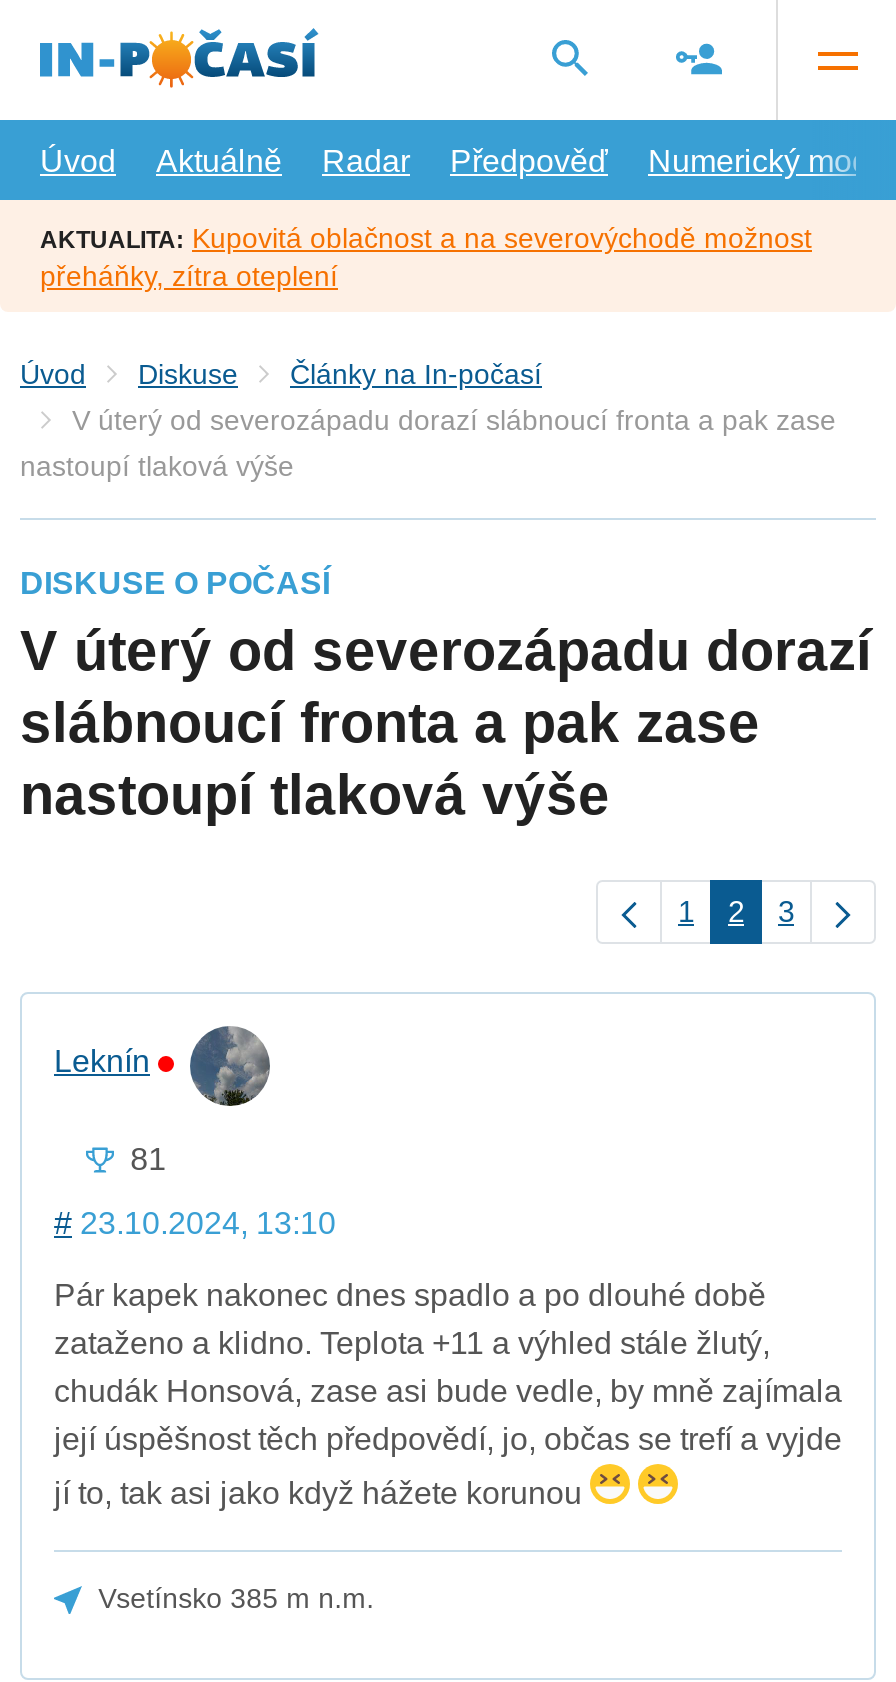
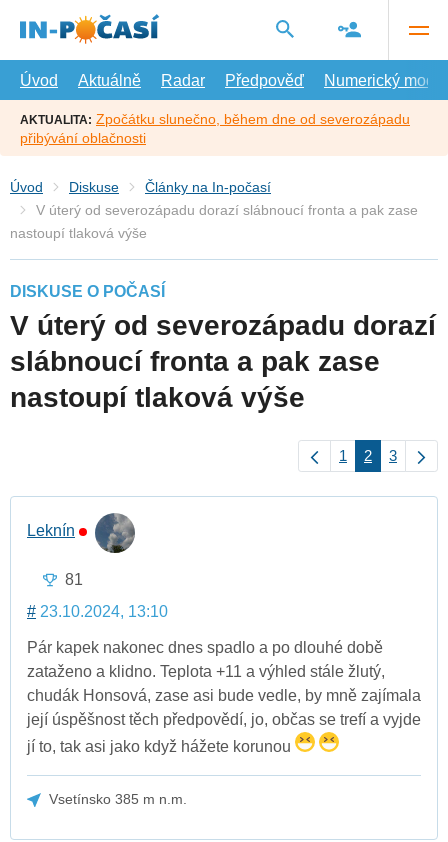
[40,221,812,291] AKTUALITA: Kupovitá oblačnost a na severovýchodě možnost | přeháňky, zítra oteplení -> [20,111,410,146] AKTUALITA: Zpočátku slunečno, během dne od severozápadu | přibývání oblačnosti

